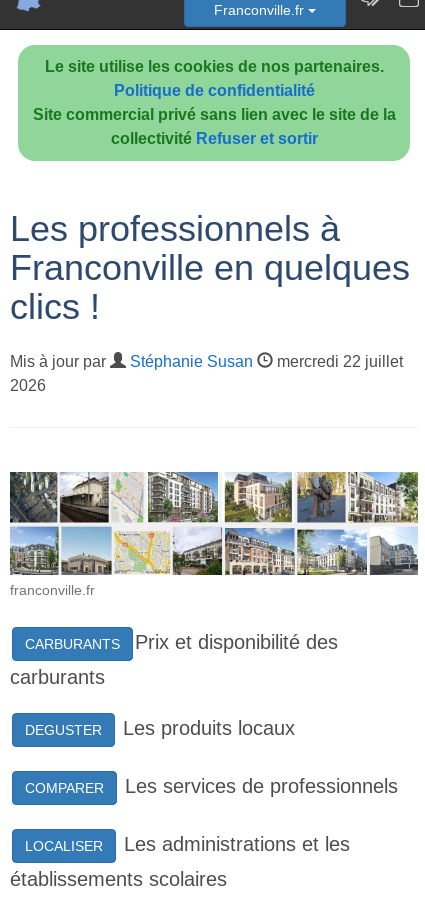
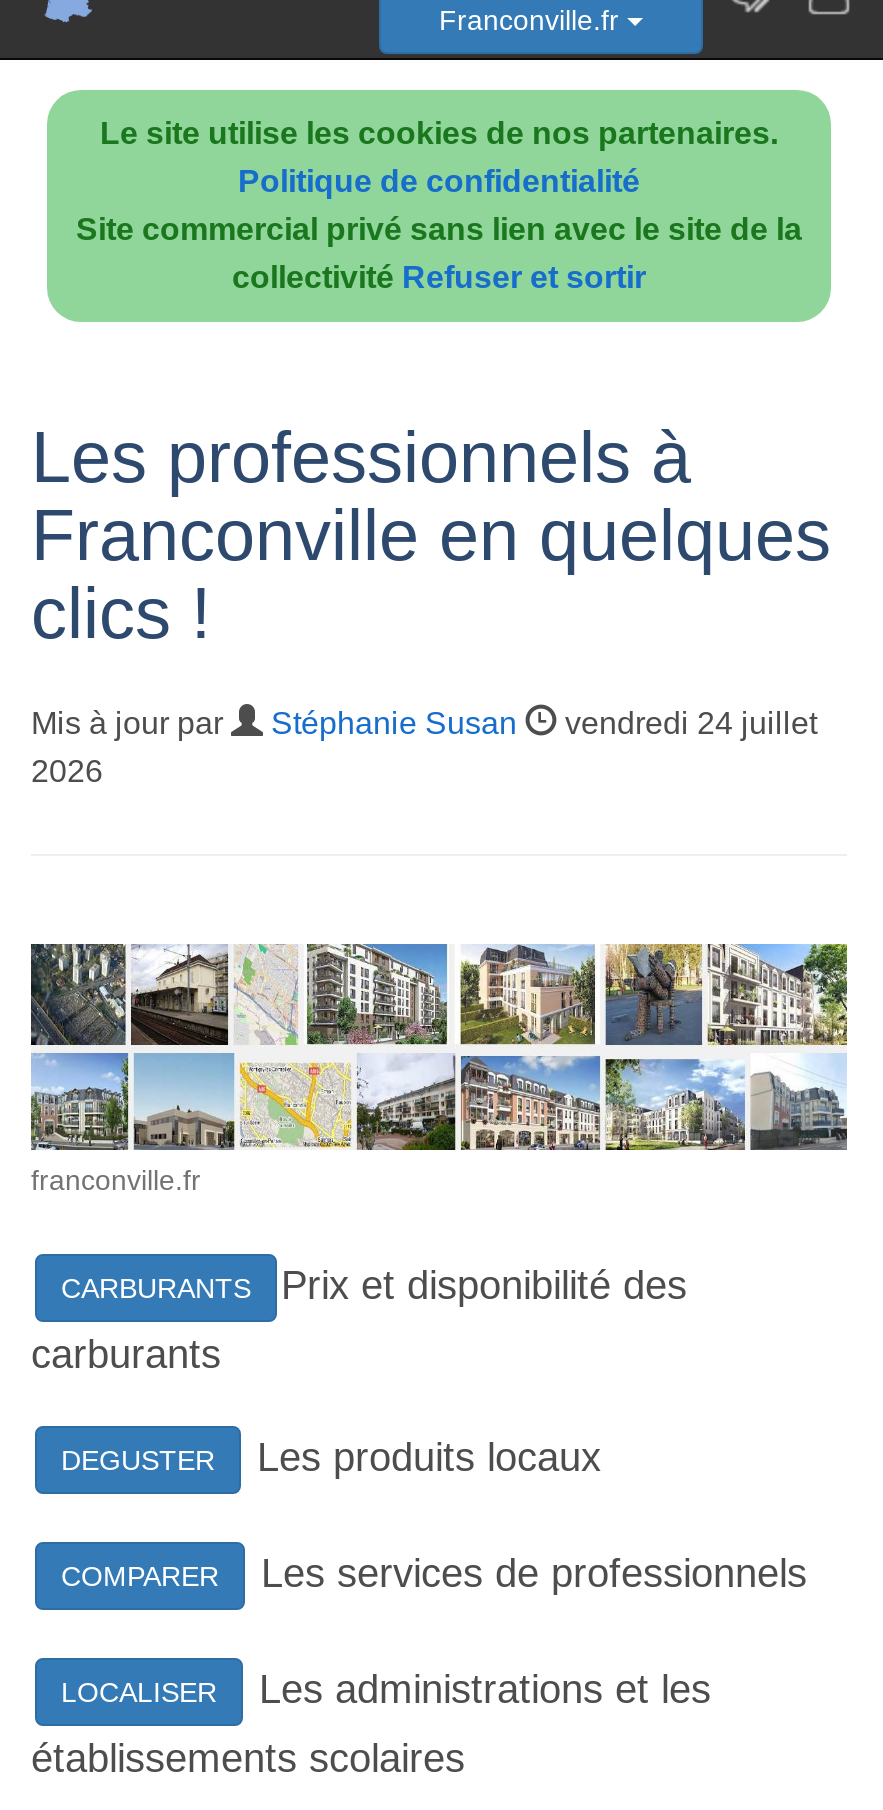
[273,353,403,370] mercredi 22 juillet -> [557,706,817,740] vendredi 24 juillet

